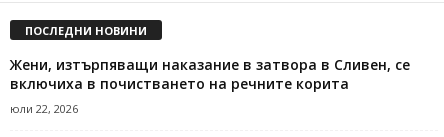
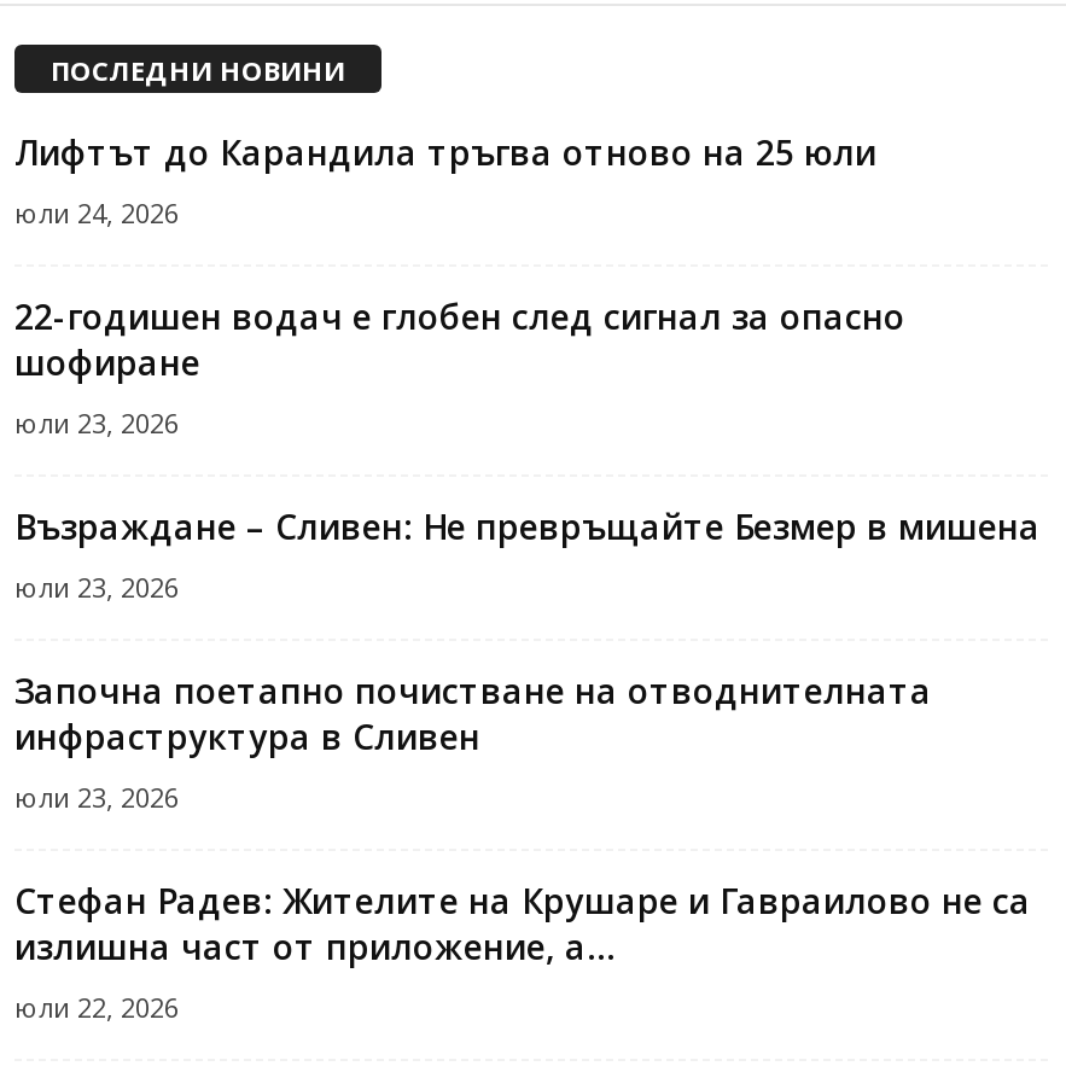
[10,55,410,93] Жени, изтърпяващи наказание в затвора в Сливен, се | включиха в почистването на речните корита -> [14,130,1041,970] Лифтът до Карандила тръгва отново на 25 юли | юли 24, 2026 | 22-годишен водач е глобен след сигнал за опасно | шофиране | юли 23, 2026 | Възраждане – Сливен: Не превръщайте Безмер в мишена | юли 23, 2026 | Започна поетапно почистване на отводнителната | инфраструктура в Сливен | юли 23, 2026 | Стефан Радев: Жителите на Крушаре и Гавраилово не са | излишна част от приложение, а...

